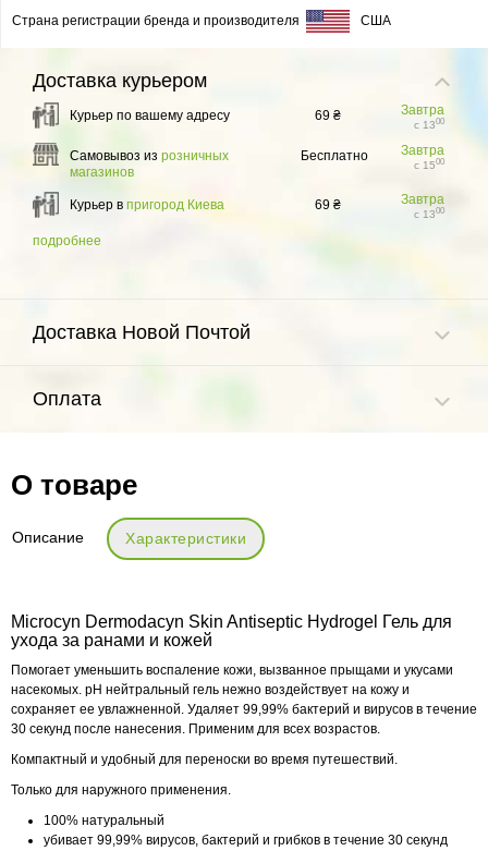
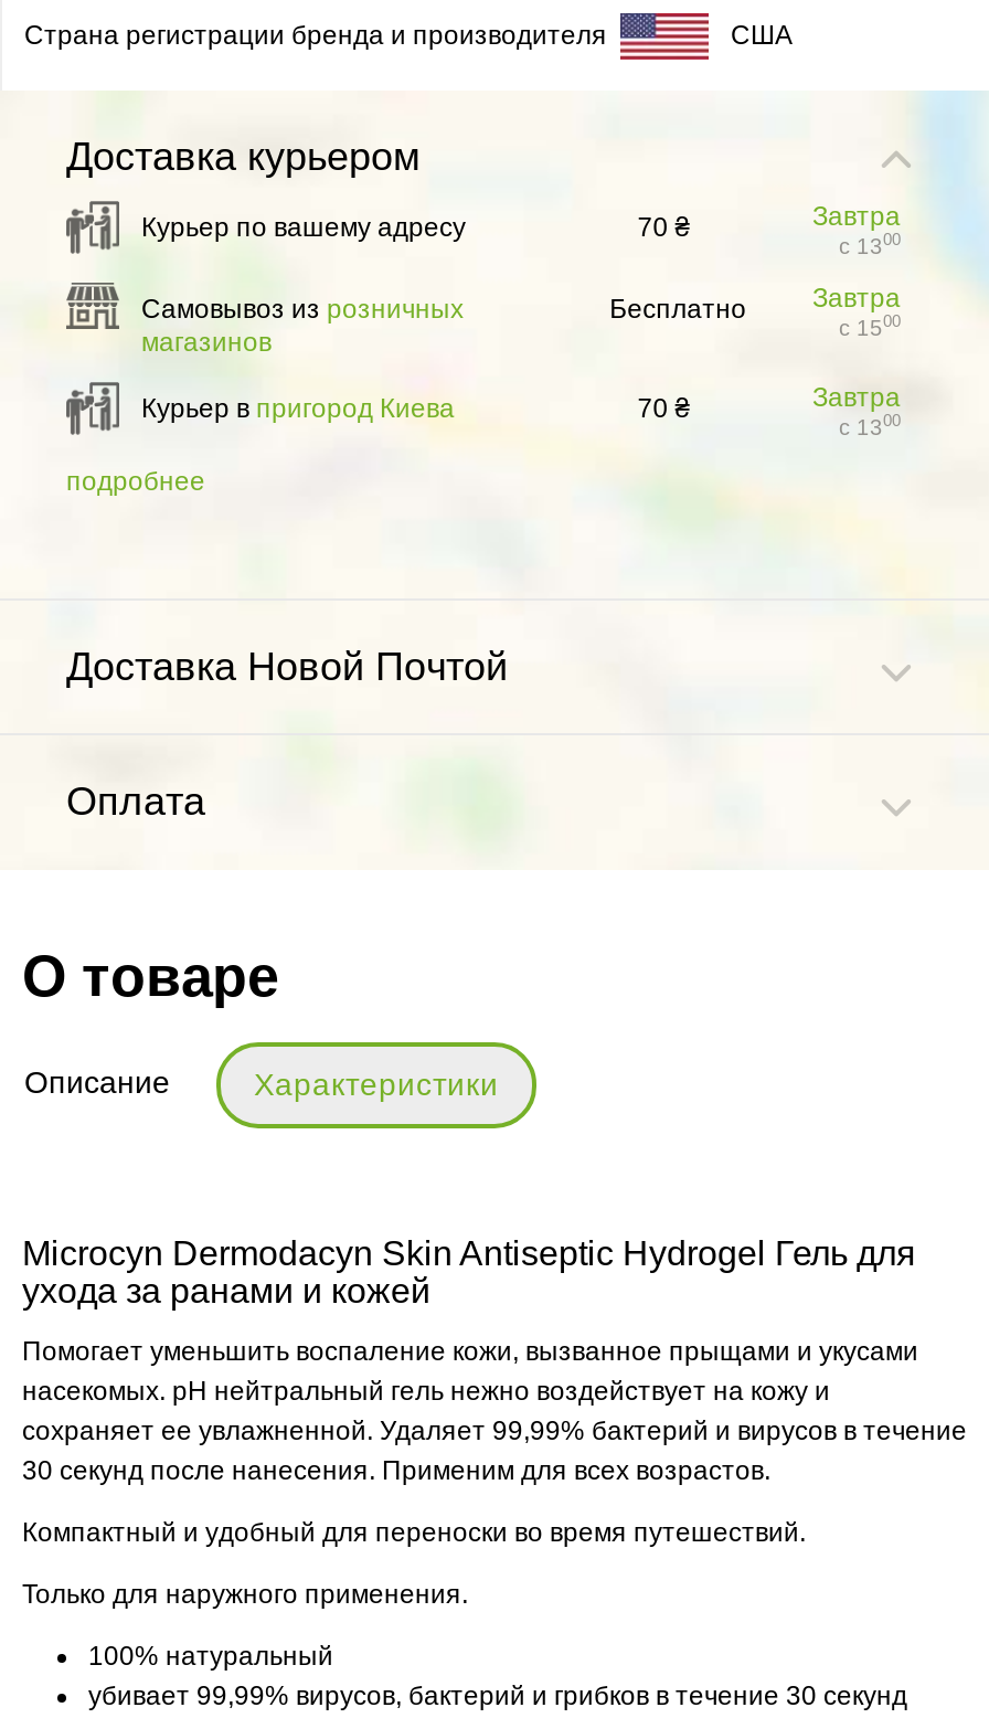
[315,108,341,123] 69 ₴ -> [638,212,691,243] 70 ₴
[315,197,341,212] 69 ₴ -> [638,393,691,424] 70 ₴

